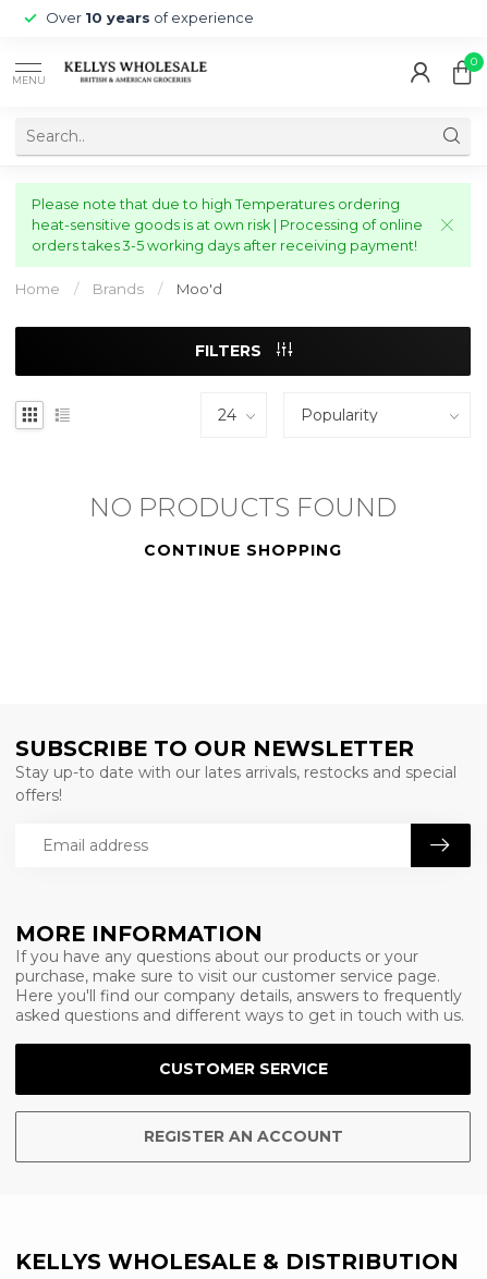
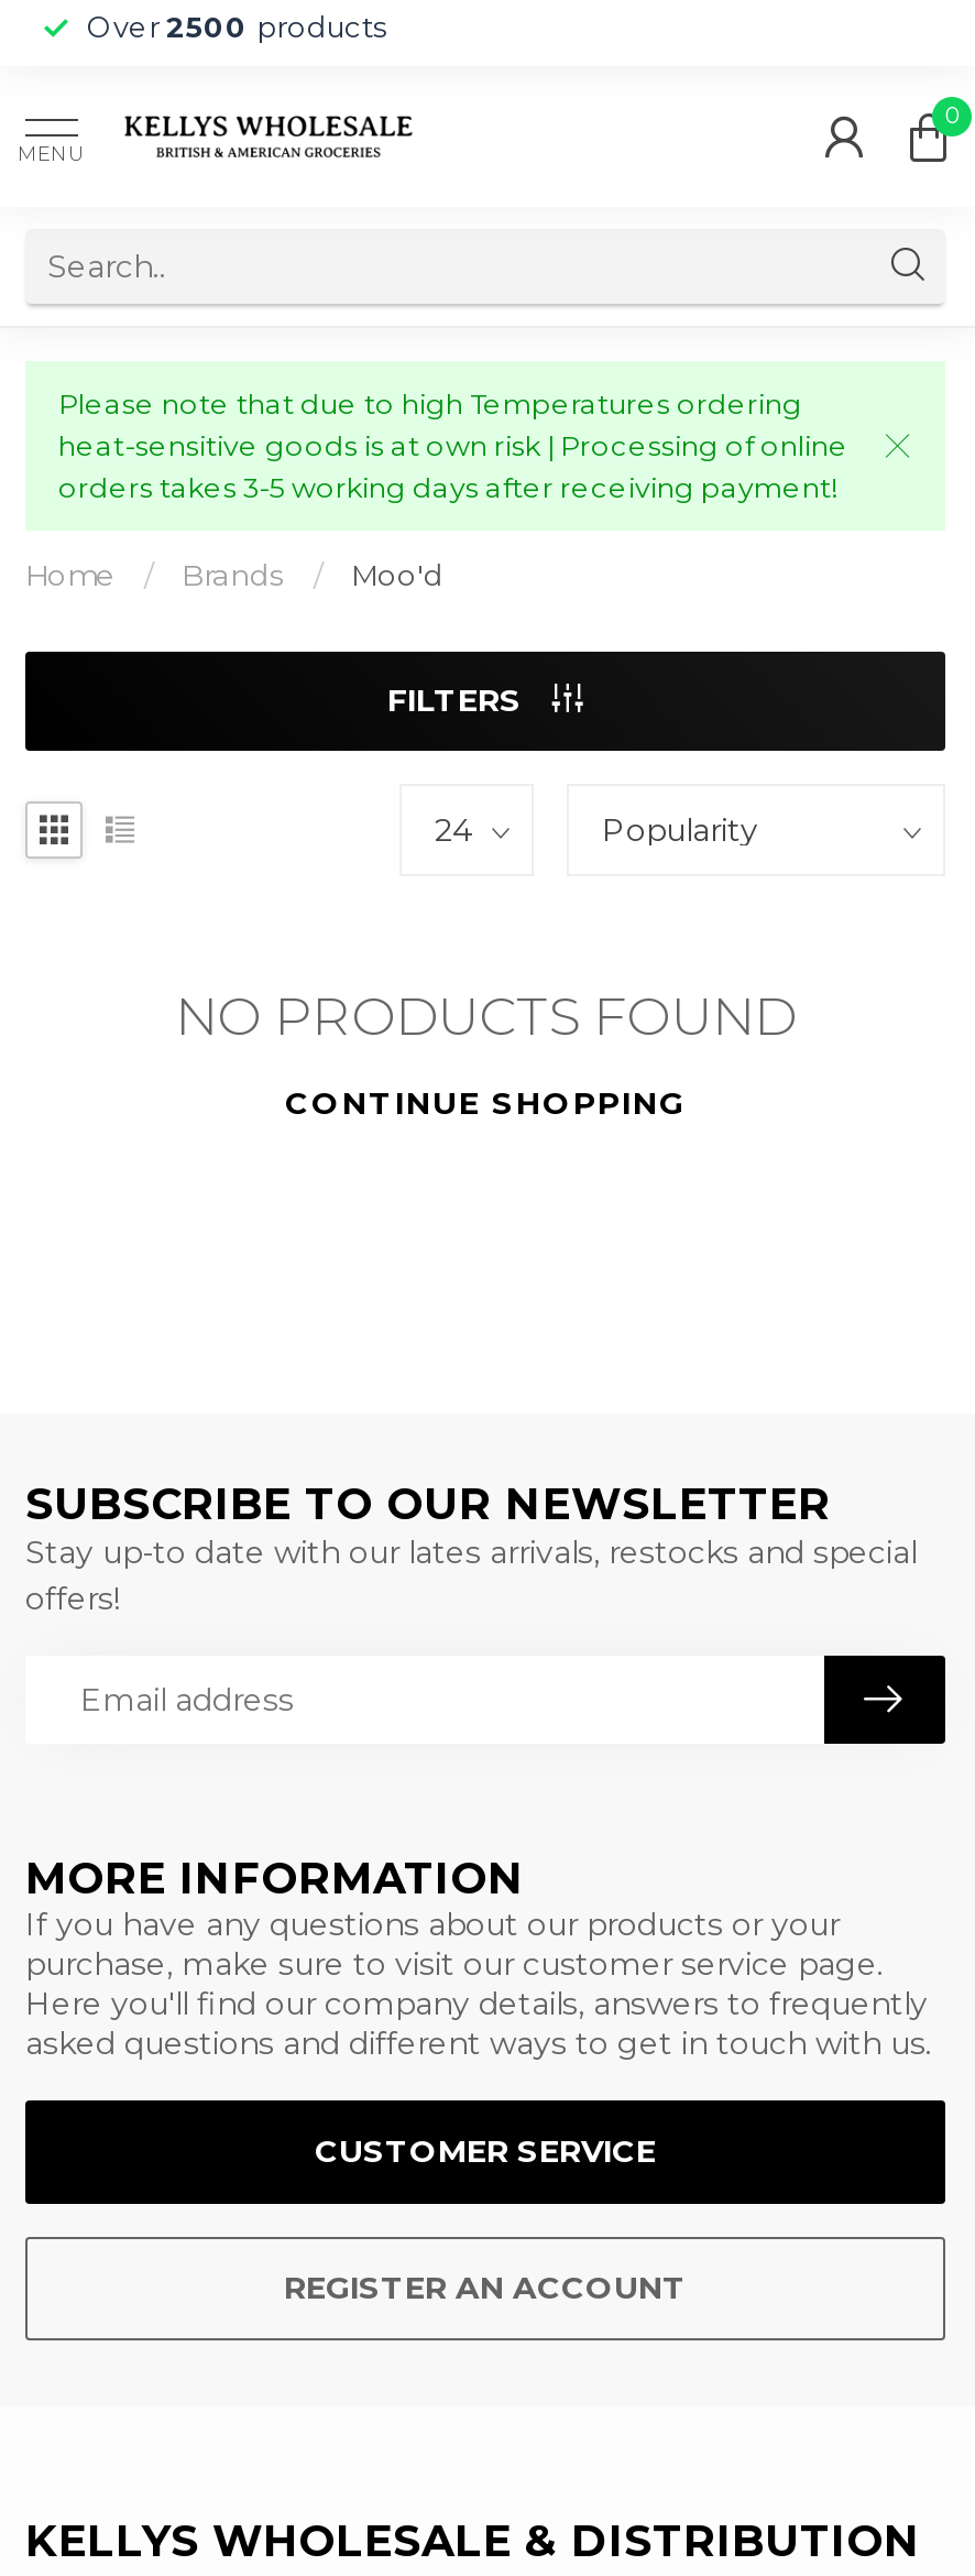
[46,10,254,26] Over 10 years of experience -> [87,11,386,44] Over 2500 products

